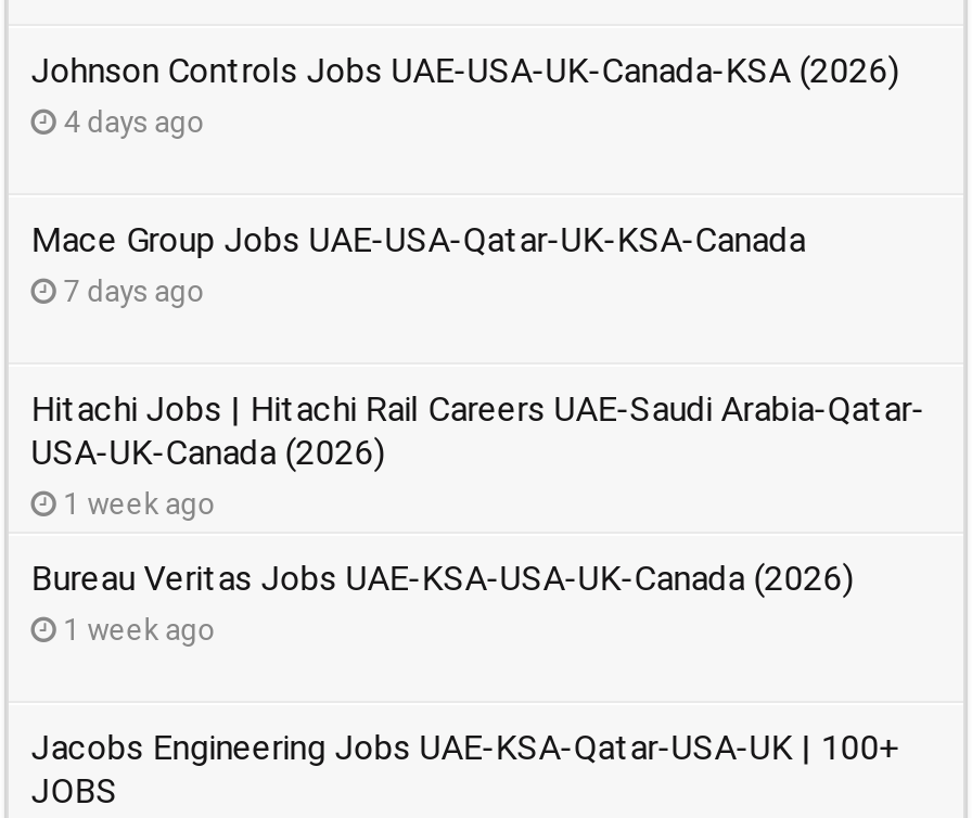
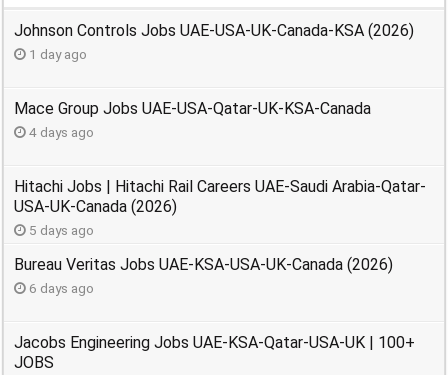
[63,103,204,138] 4 days ago -> [29,46,87,62] 1 day ago
[63,273,204,307] 7 days ago -> [29,124,94,140] 4 days ago
[63,485,215,520] 1 week ago -> [29,222,94,238] 5 days ago
[63,611,215,646] 1 week ago -> [29,280,94,296] 6 days ago

